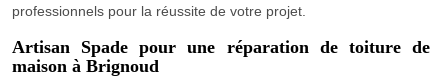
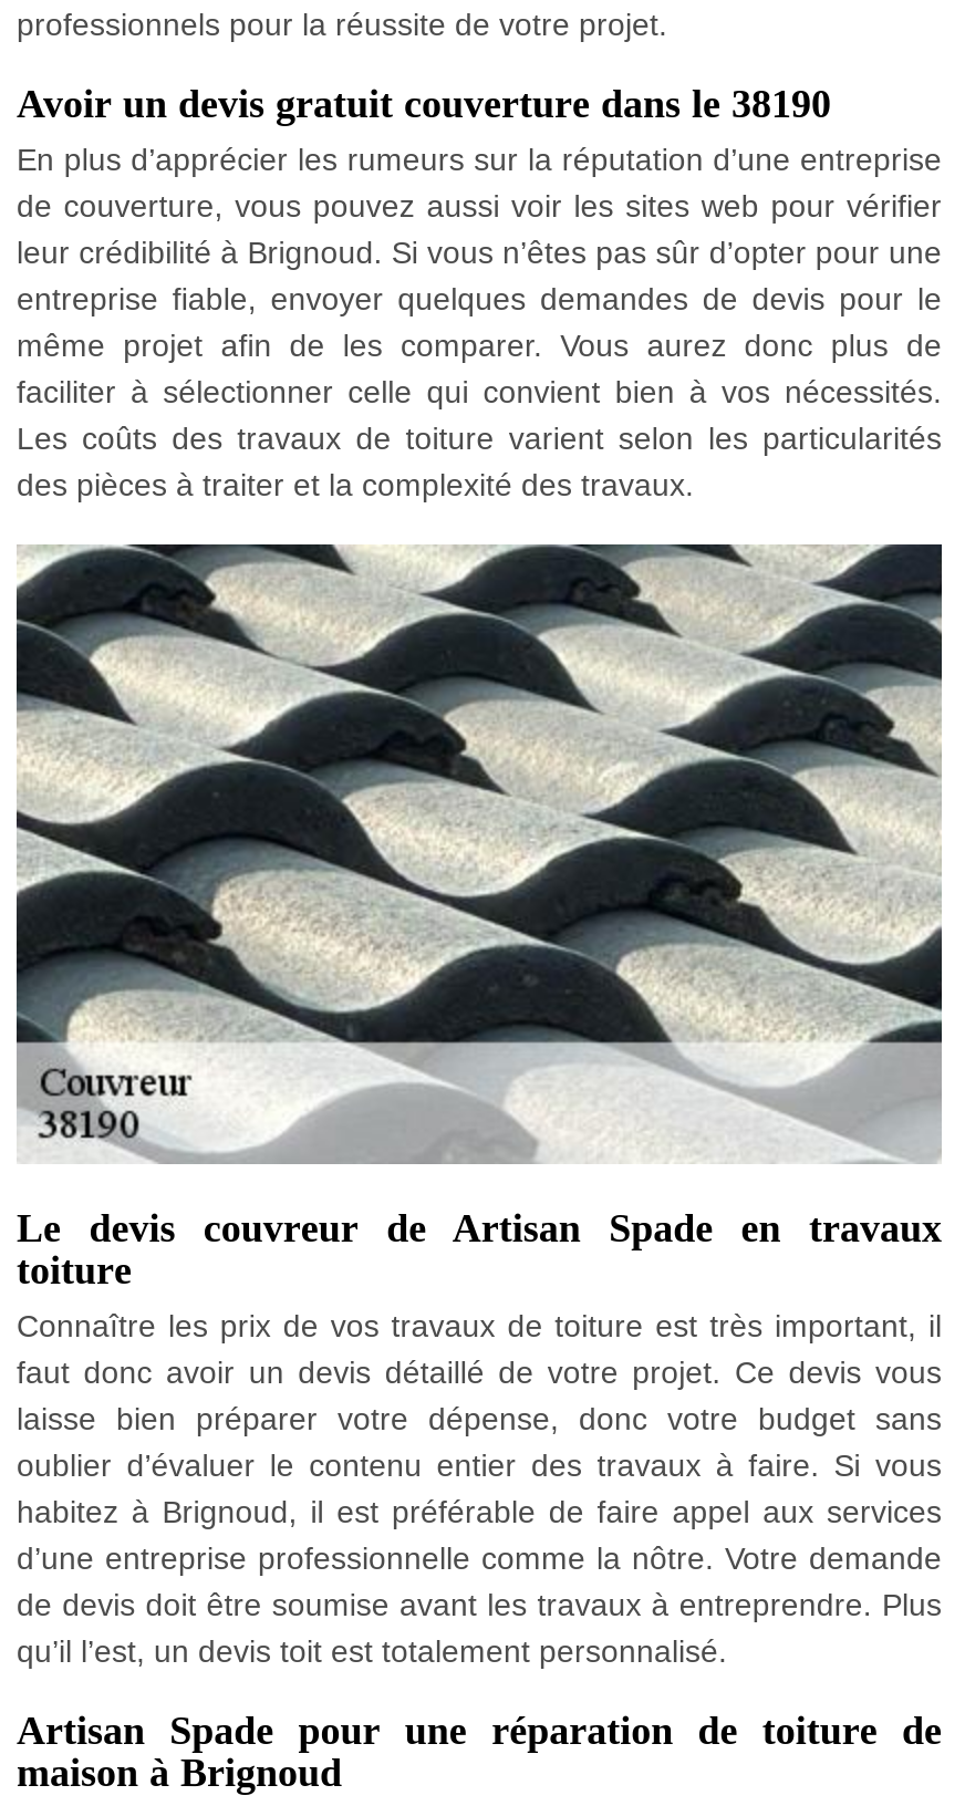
none -> [14,542,944,1668] [image] | Le devis couvreur de Artisan Spade en travaux | toiture | Connaître les prix de vos travaux de toiture est très important, il | faut donc avoir un devis détaillé de votre projet. Ce devis vous | laisse bien préparer votre dépense, donc votre budget sans | oublier d’évaluer le contenu entier des travaux à faire. Si vous | habitez à Brignoud, il est préférable de faire appel aux services | d’une entreprise professionnelle comme la nôtre. Votre demande | de devis doit être soumise avant les travaux à entreprendre. Plus | qu’il l’est, un devis toit est totalement personnalisé.
none -> [17,81,942,502] Avoir un devis gratuit couverture dans le 38190 | En plus d’apprécier les rumeurs sur la réputation d’une entreprise | de couverture, vous pouvez aussi voir les sites web pour vérifier | leur crédibilité à Brignoud. Si vous n’êtes pas sûr d’opter pour une | entreprise fiable, envoyer quelques demandes de devis pour le | même projet afin de les comparer. Vous aurez donc plus de | faciliter à sélectionner celle qui convient bien à vos nécessités. | Les coûts des travaux de toiture varient selon les particularités | des pièces à traiter et la complexité des travaux.

